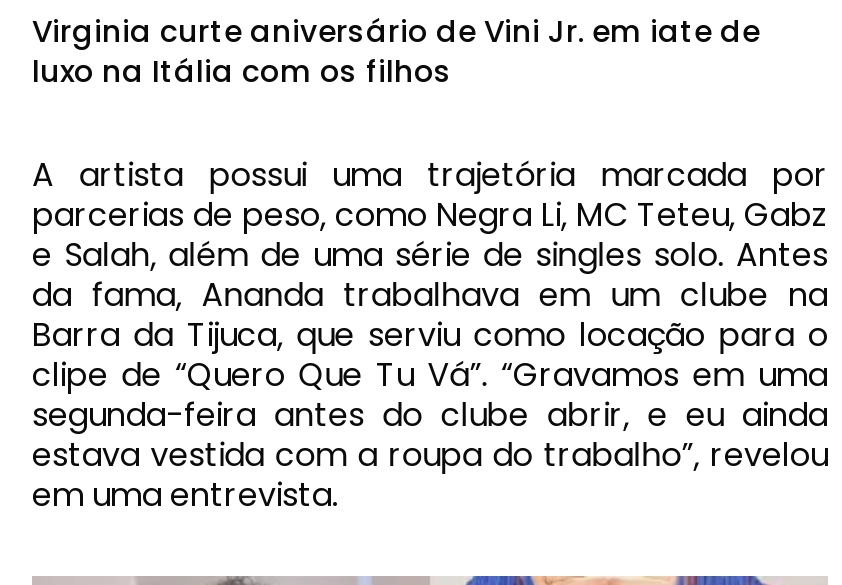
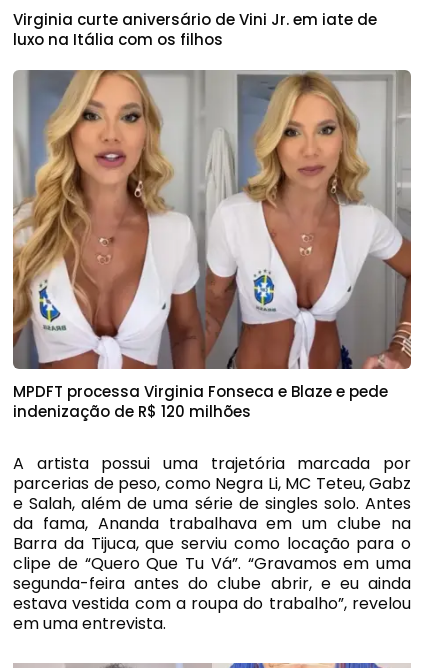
none -> [12,69,412,422] [image] | MPDFT processa Virginia Fonseca e Blaze e pede | indenização de R$ 120 milhões

